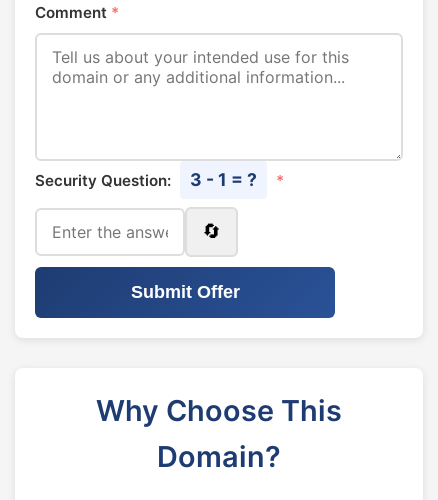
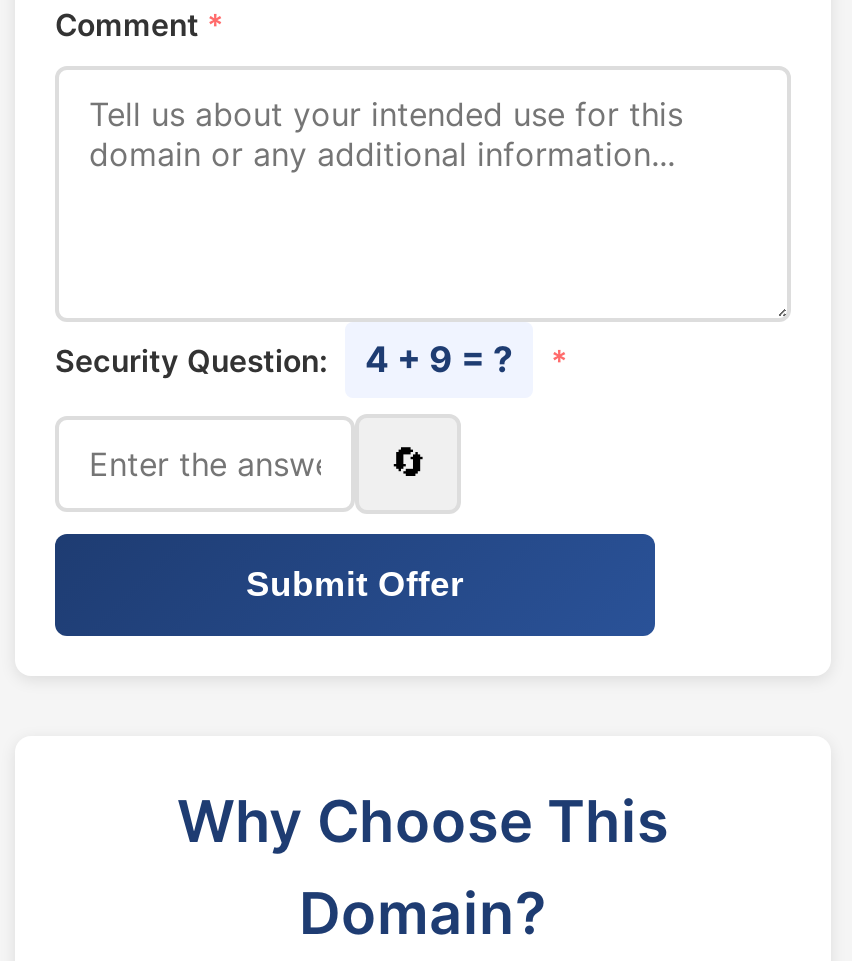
[190,169,257,190] 3 - 1 = ? -> [365,338,513,380] 4 + 9 = ?

